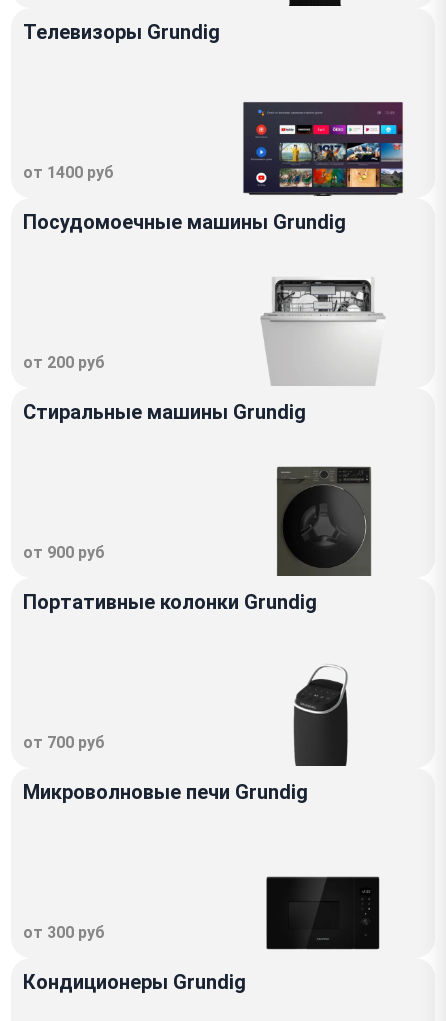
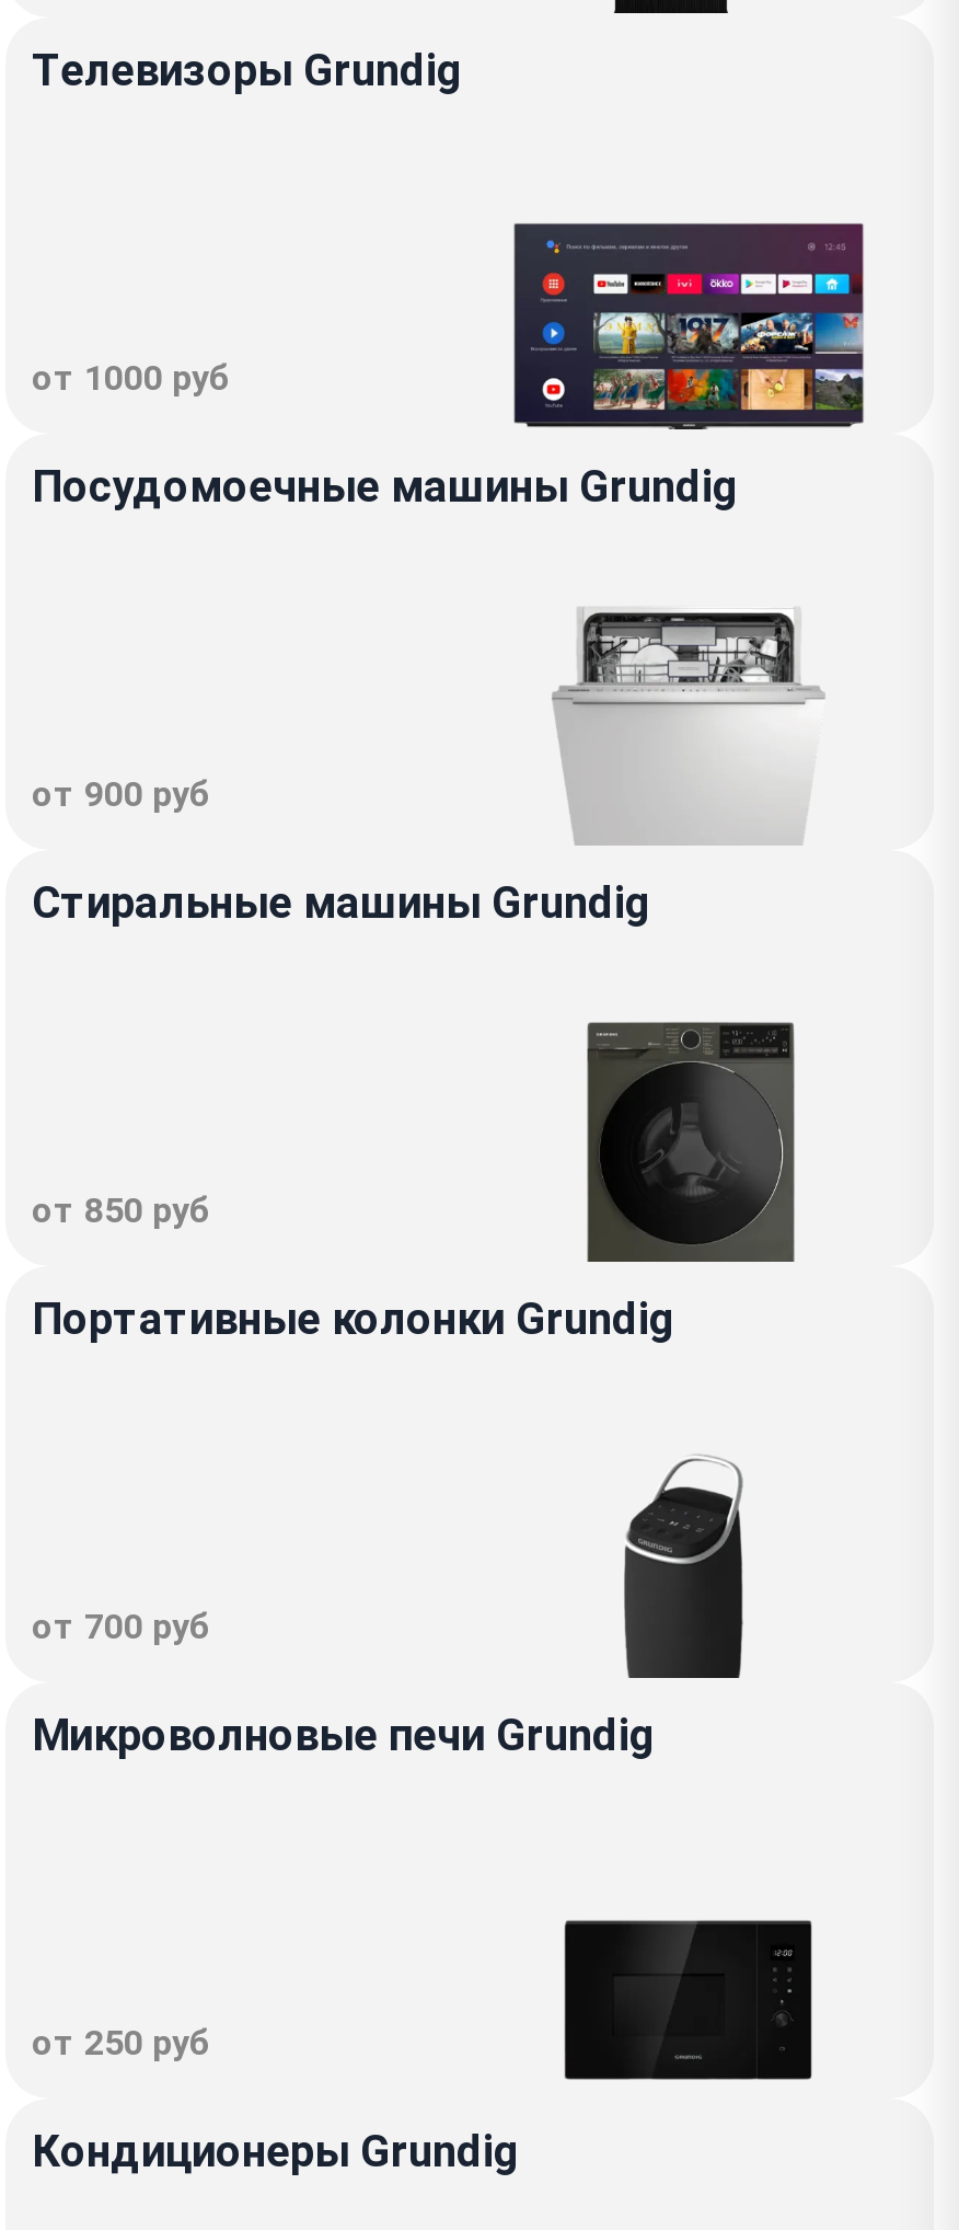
[23,162,114,181] от 1400 руб -> [32,356,231,398] от 1000 руб
[23,352,105,371] от 200 руб -> [32,772,211,814] от 900 руб
[23,542,105,561] от 900 руб -> [32,1188,211,1230] от 850 руб
[23,922,105,941] от 300 руб -> [32,2021,211,2062] от 250 руб

